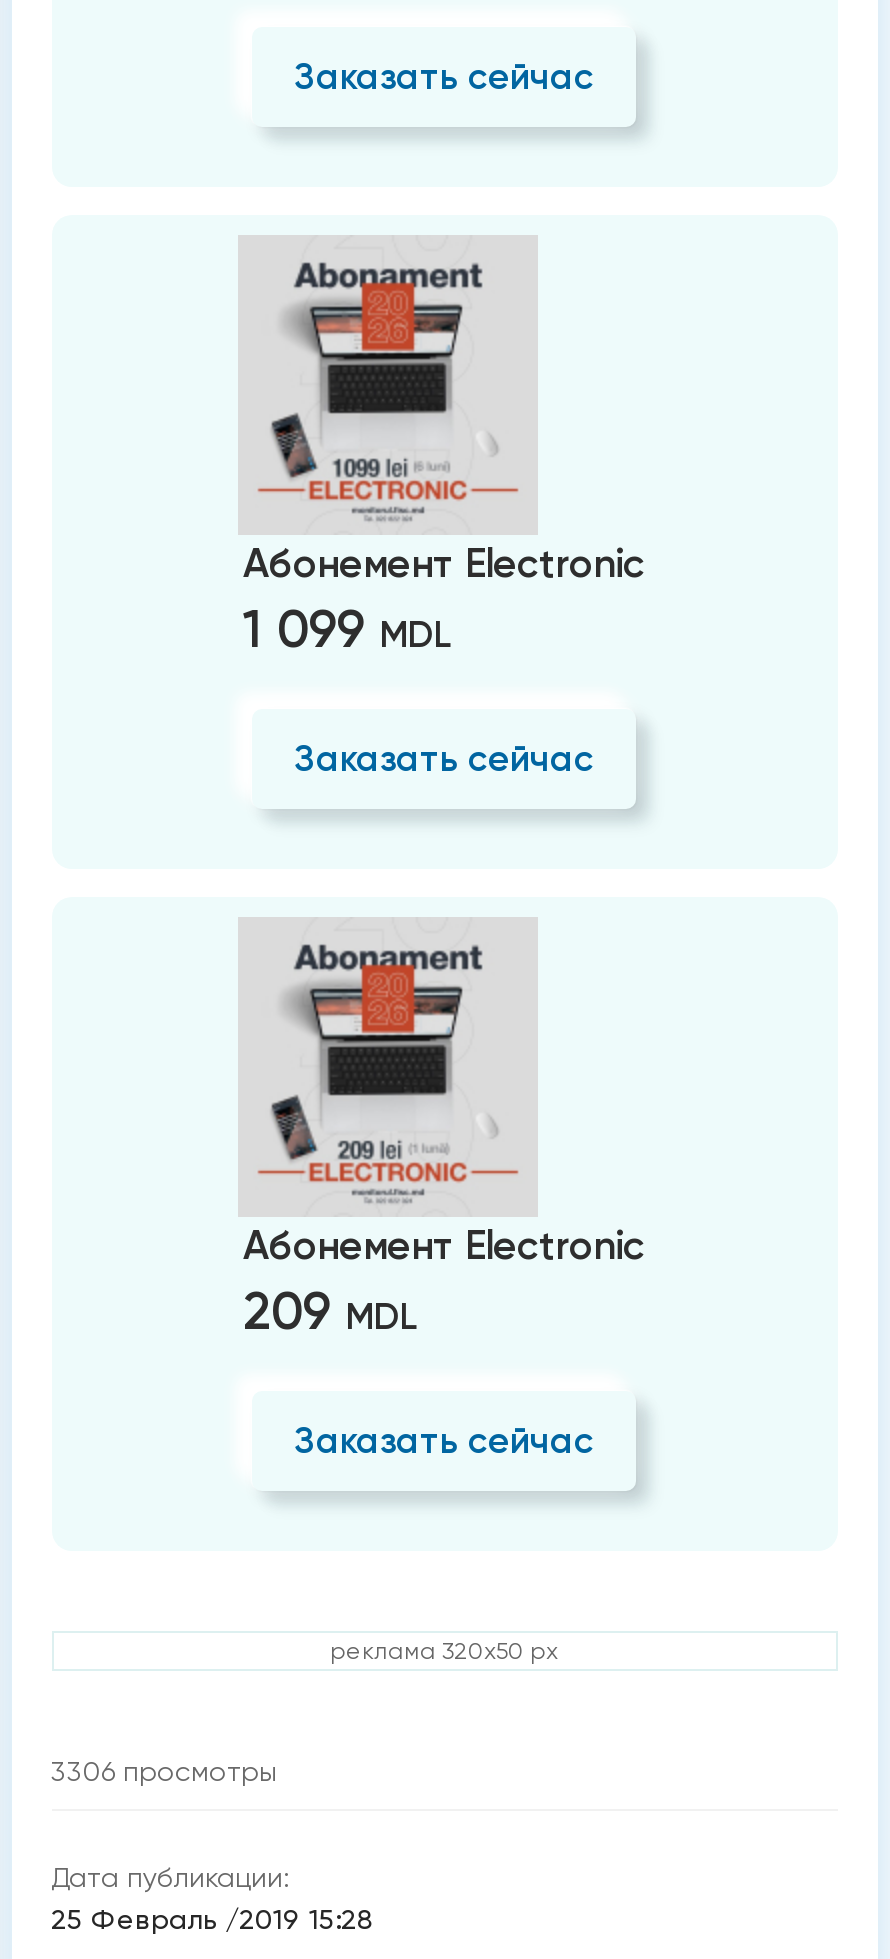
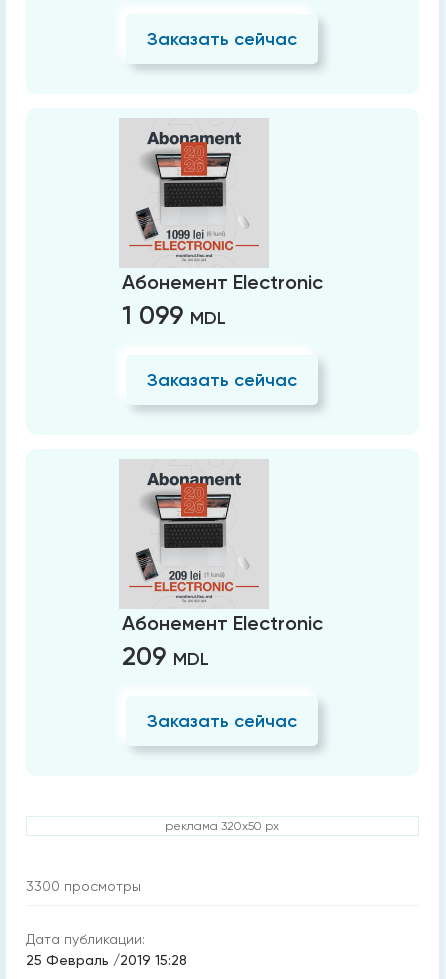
[51,1756,277,1788] 3306 просмотры -> [25,878,140,894] 3300 просмотры

